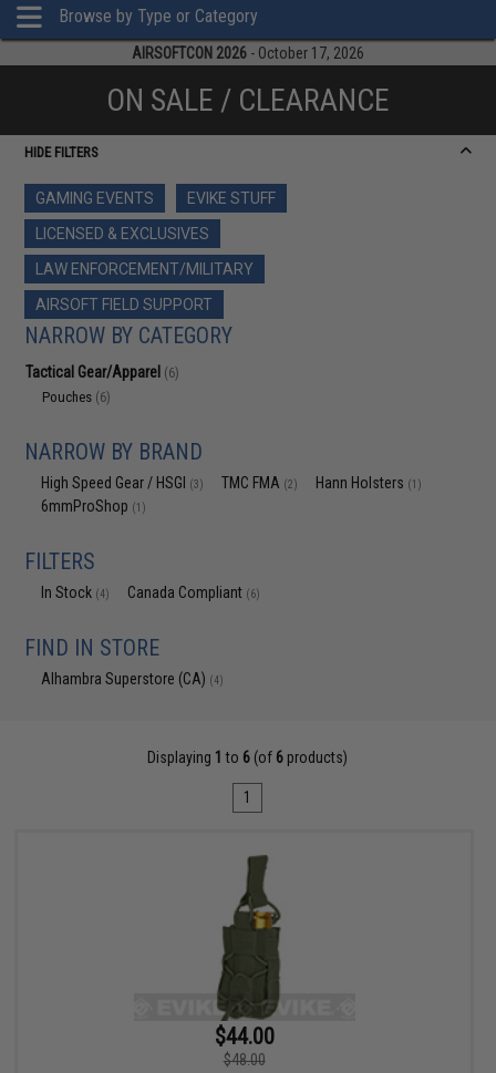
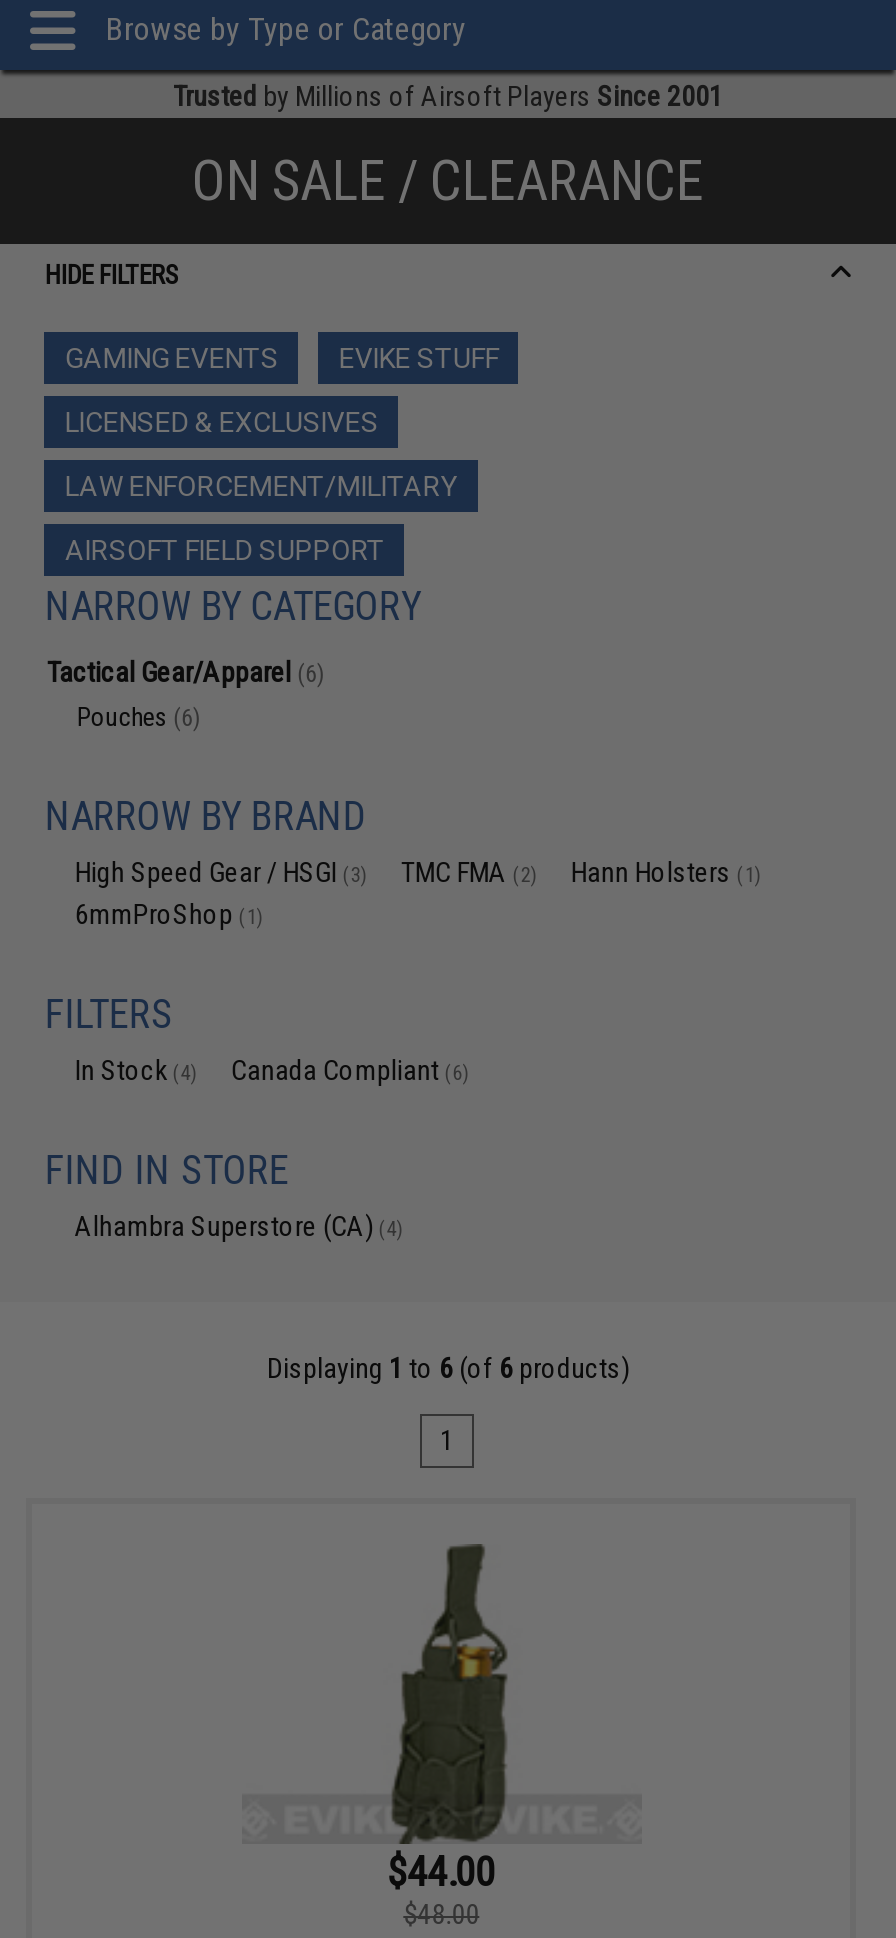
[132,44,364,62] AIRSOFTCON 2026 - October 17, 2026 -> [173,80,723,112] Trusted by Millions of Airsoft Players Since 2001

